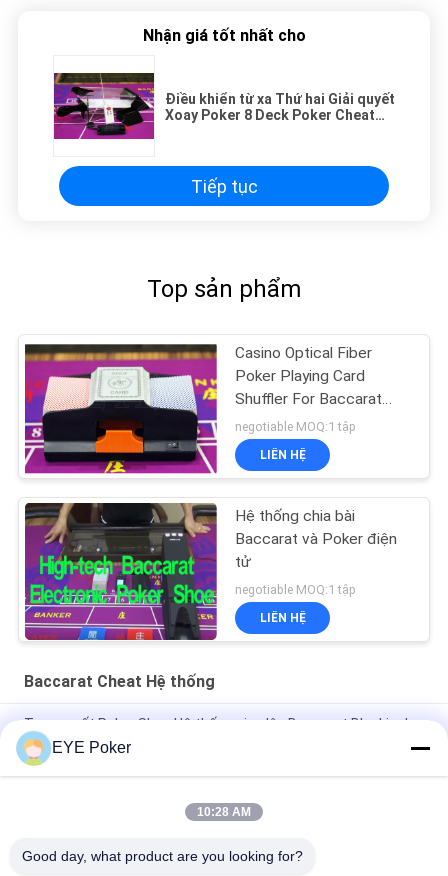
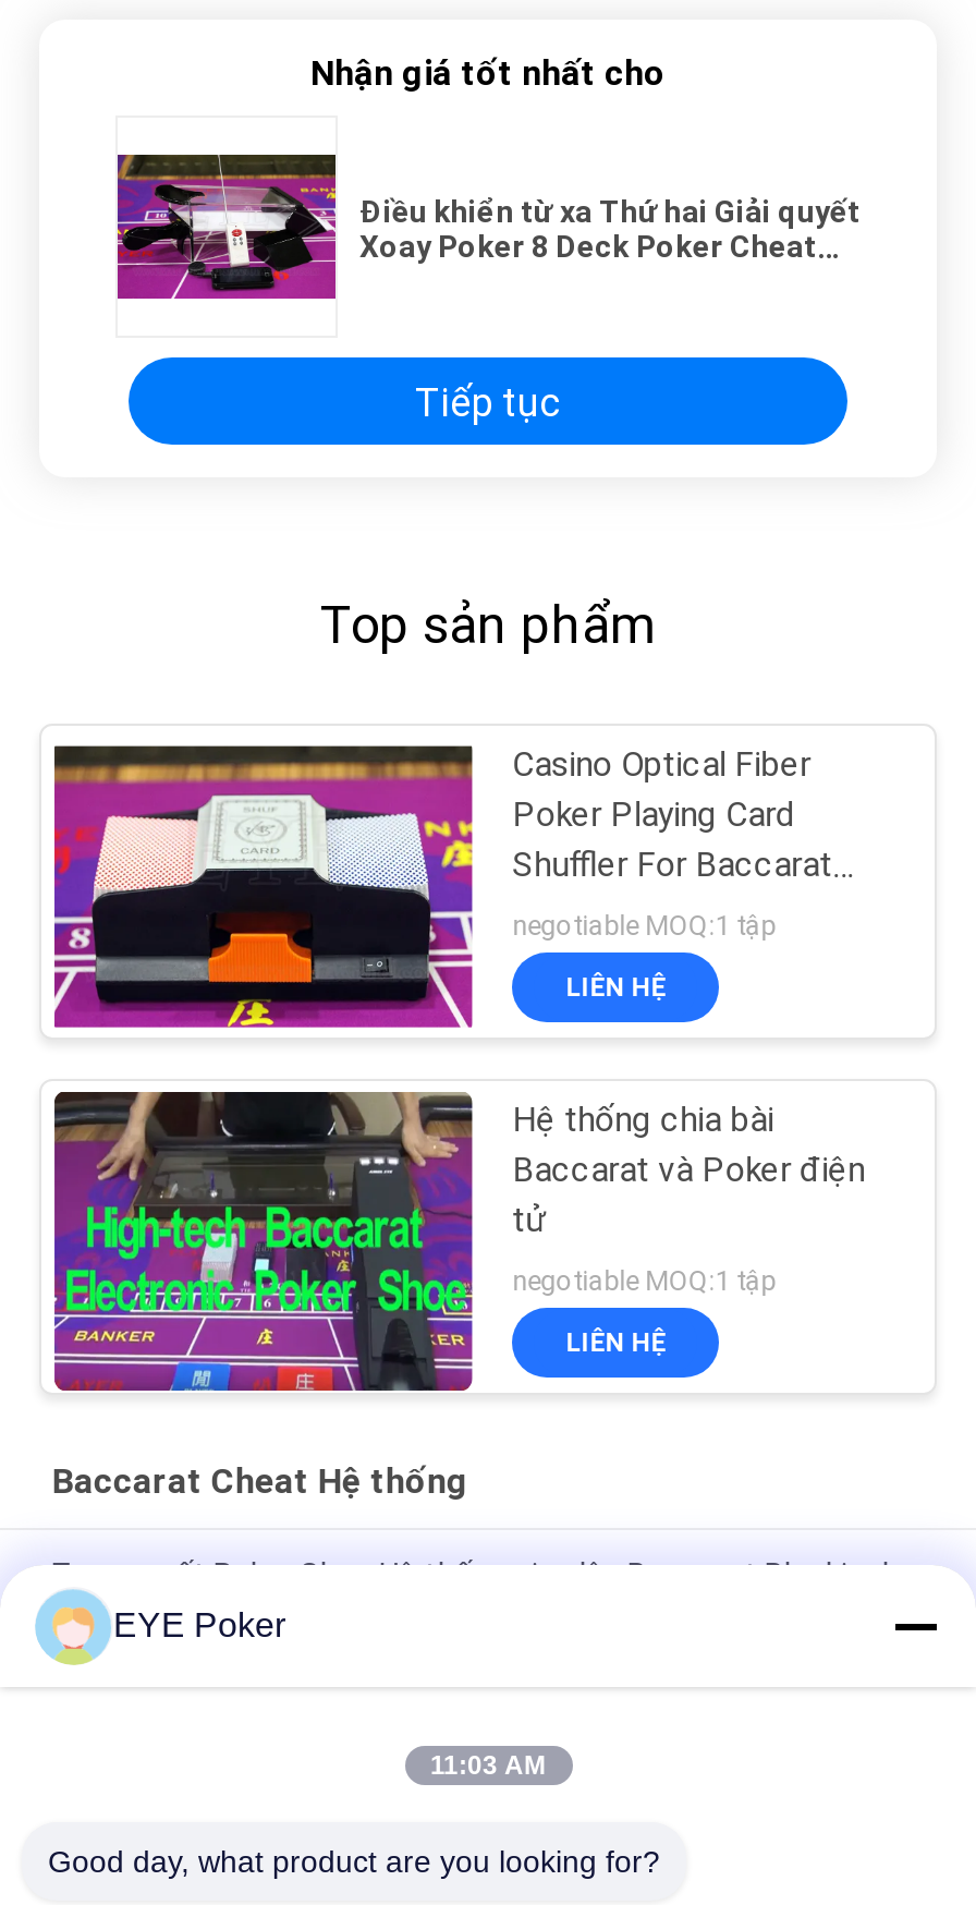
[197,805,251,819] 10:28 AM -> [430,1750,546,1781] 11:03 AM

